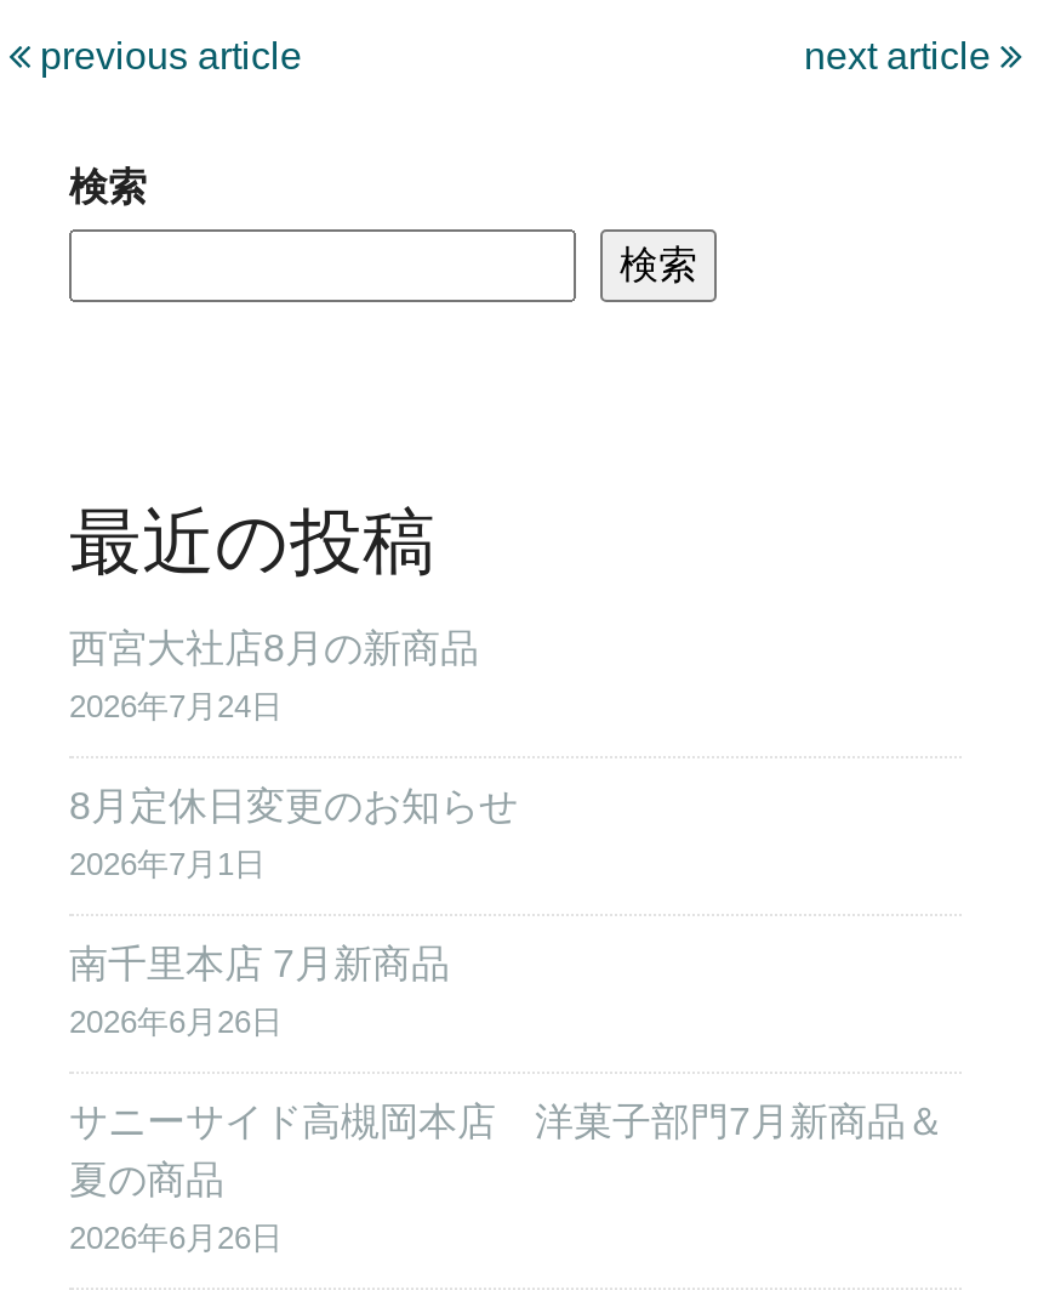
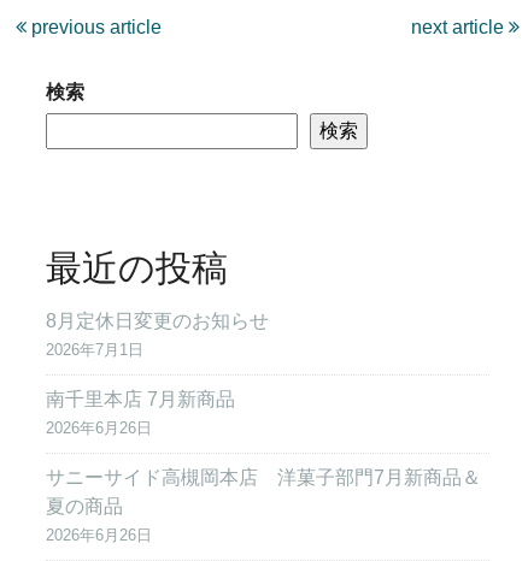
[69,626,479,723] 西宮大社店8月の新商品 | 2026年7月24日 -> none

